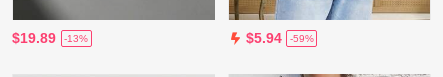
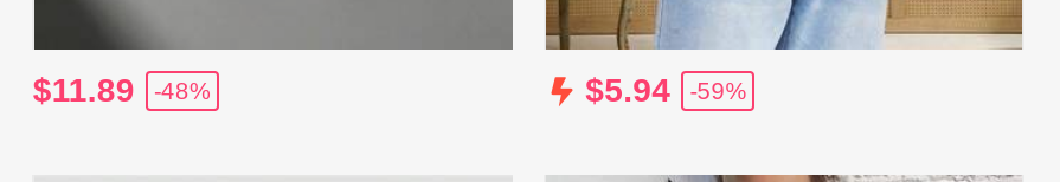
[12,30,56,46] $19.89 -> [33,70,135,108] $11.89
[64,33,88,44] -13% -> [154,78,211,104] -48%

